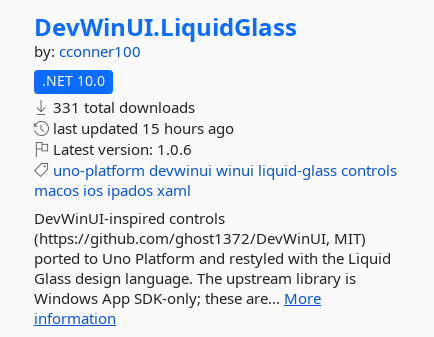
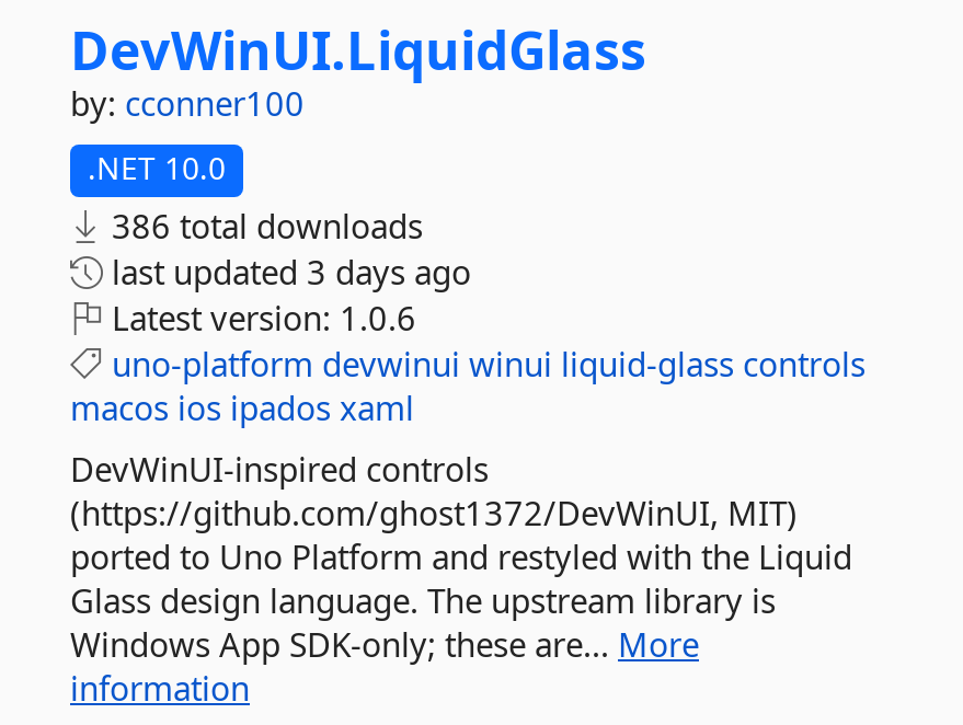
[49,97,195,117] 331 total downloads -> [103,204,423,248] 386 total downloads
[49,118,234,138] last updated 15 hours ago -> [103,250,471,294] last updated 3 days ago

